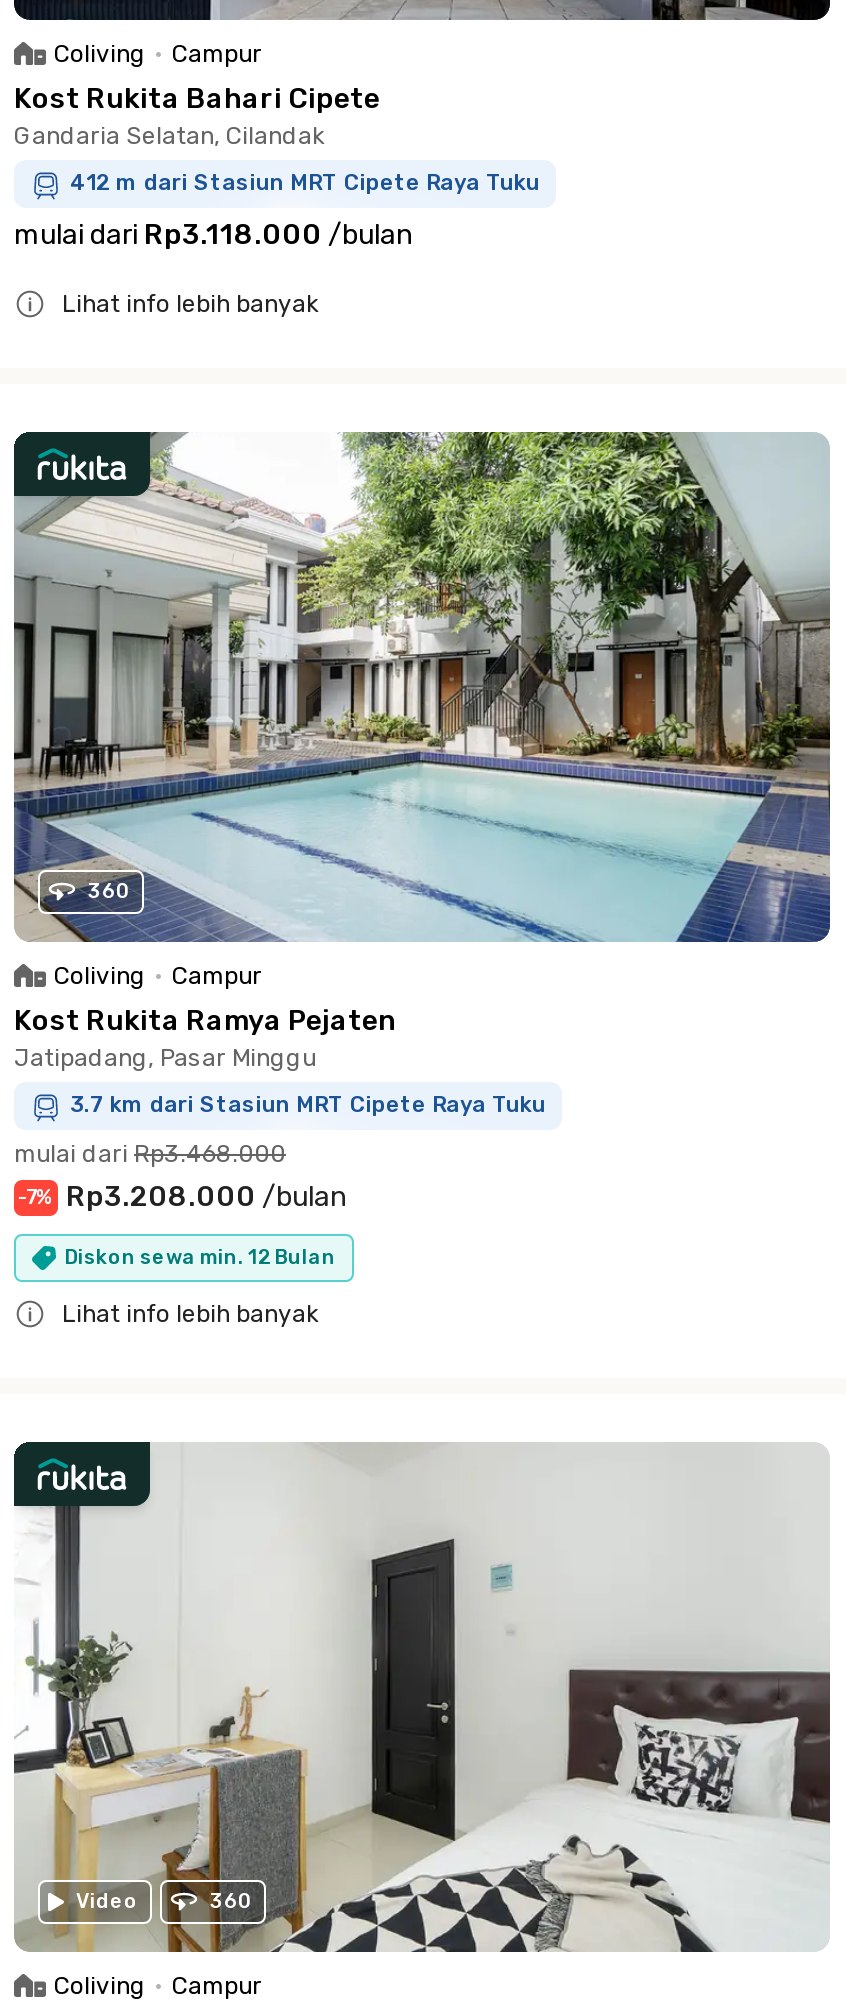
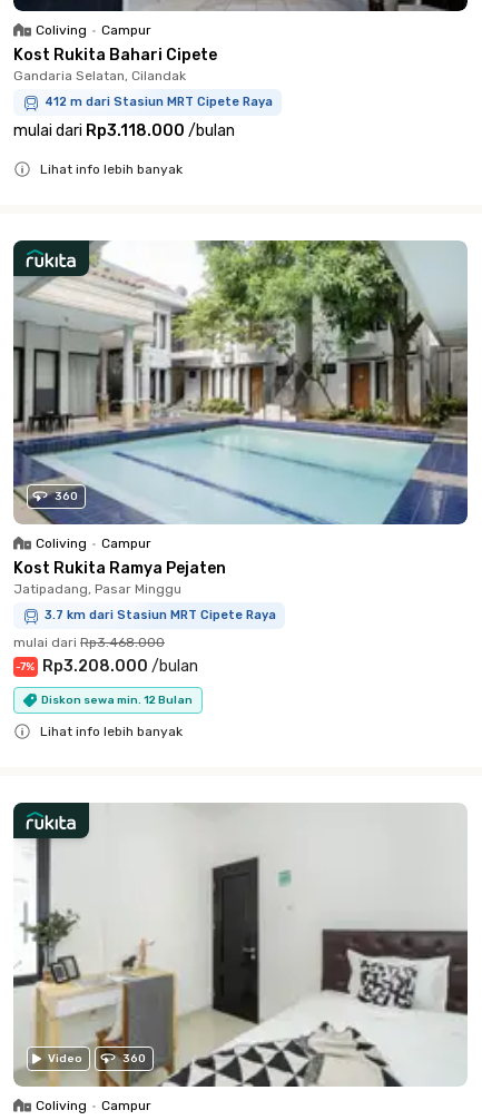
[70,170,540,196] 412 m dari Stasiun MRT Cipete Raya Tuku -> [45,95,273,109] 412 m dari Stasiun MRT Cipete Raya
[70,1092,546,1118] 3.7 km dari Stasiun MRT Cipete Raya Tuku -> [45,608,276,622] 3.7 km dari Stasiun MRT Cipete Raya

